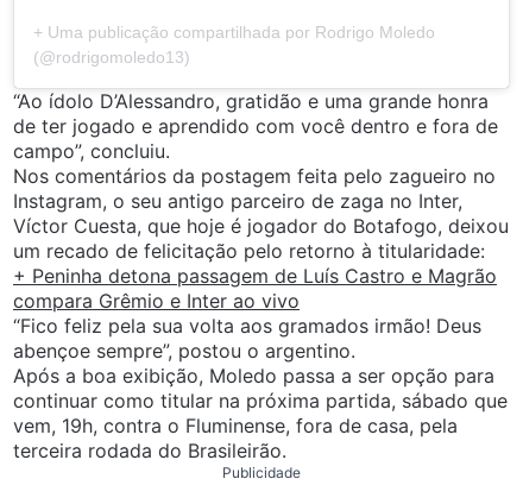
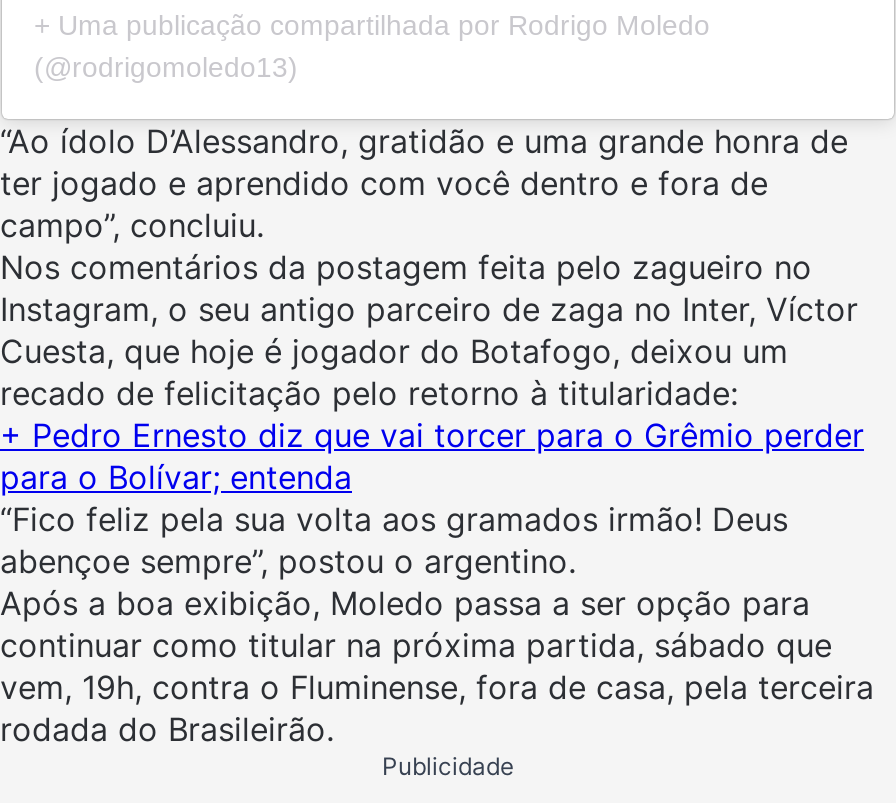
[13,189,509,313] Instagram, o seu antigo parceiro de zaga no Inter, | Víctor Cuesta, que hoje é jogador do Botafogo, deixou | um recado de felicitação pelo retorno à titularidade: | + Peninha detona passagem de Luís Castro e Magrão | compara Grêmio e Inter ao vivo -> [0,289,864,497] Instagram, o seu antigo parceiro de zaga no Inter, Víctor | Cuesta, que hoje é jogador do Botafogo, deixou um | recado de felicitação pelo retorno à titularidade: | + Pedro Ernesto diz que vai torcer para o Grêmio perder | para o Bolívar; entenda

